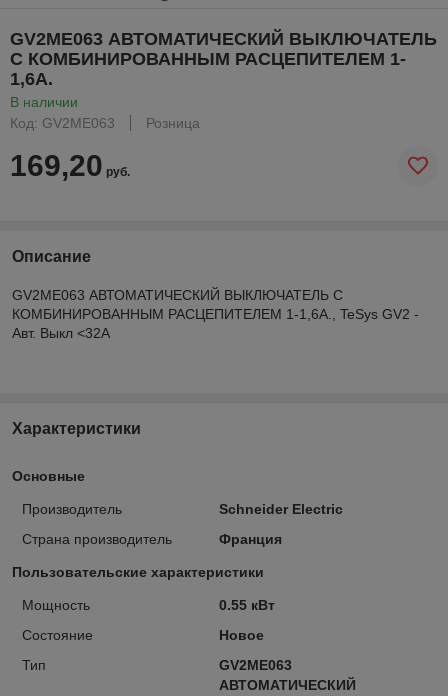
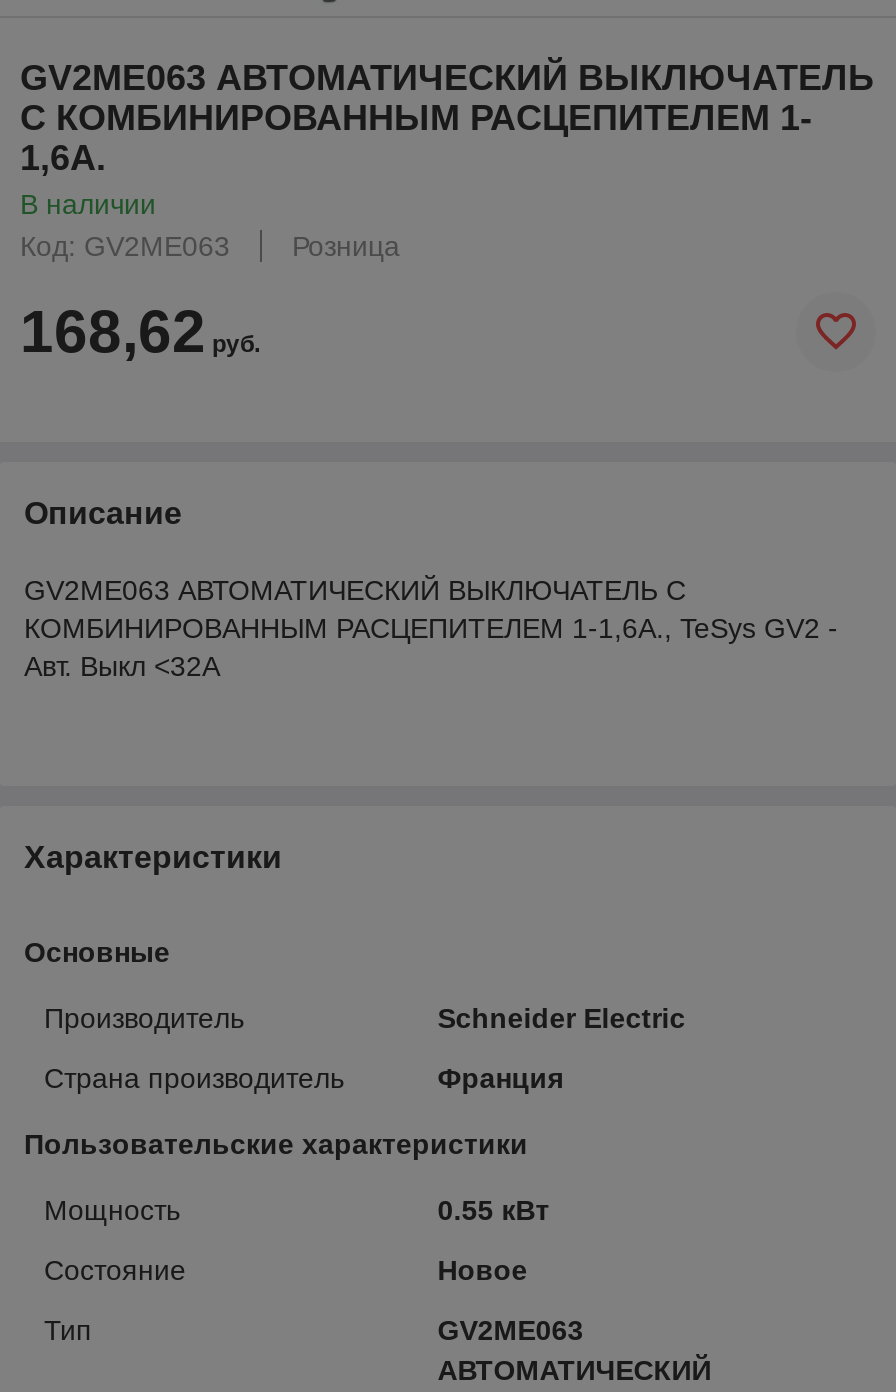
[10,149,130,182] 169,20руб. -> [20,298,260,364] 168,62руб.

